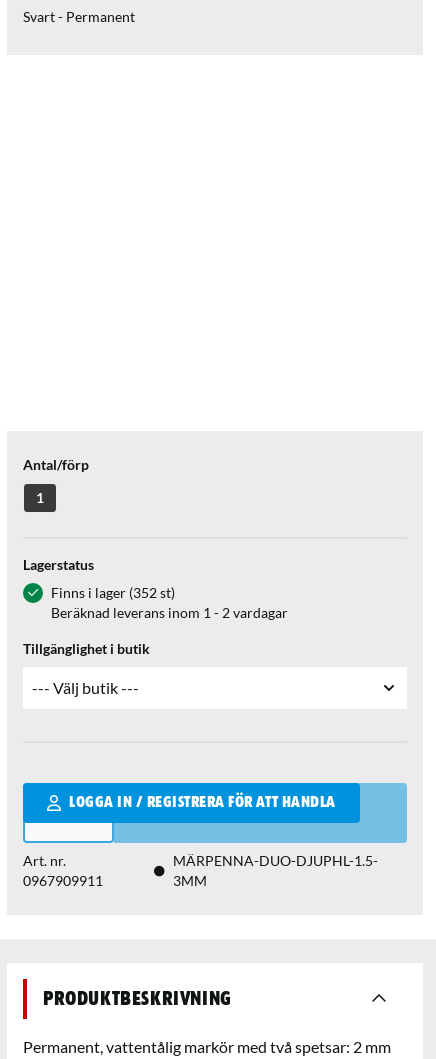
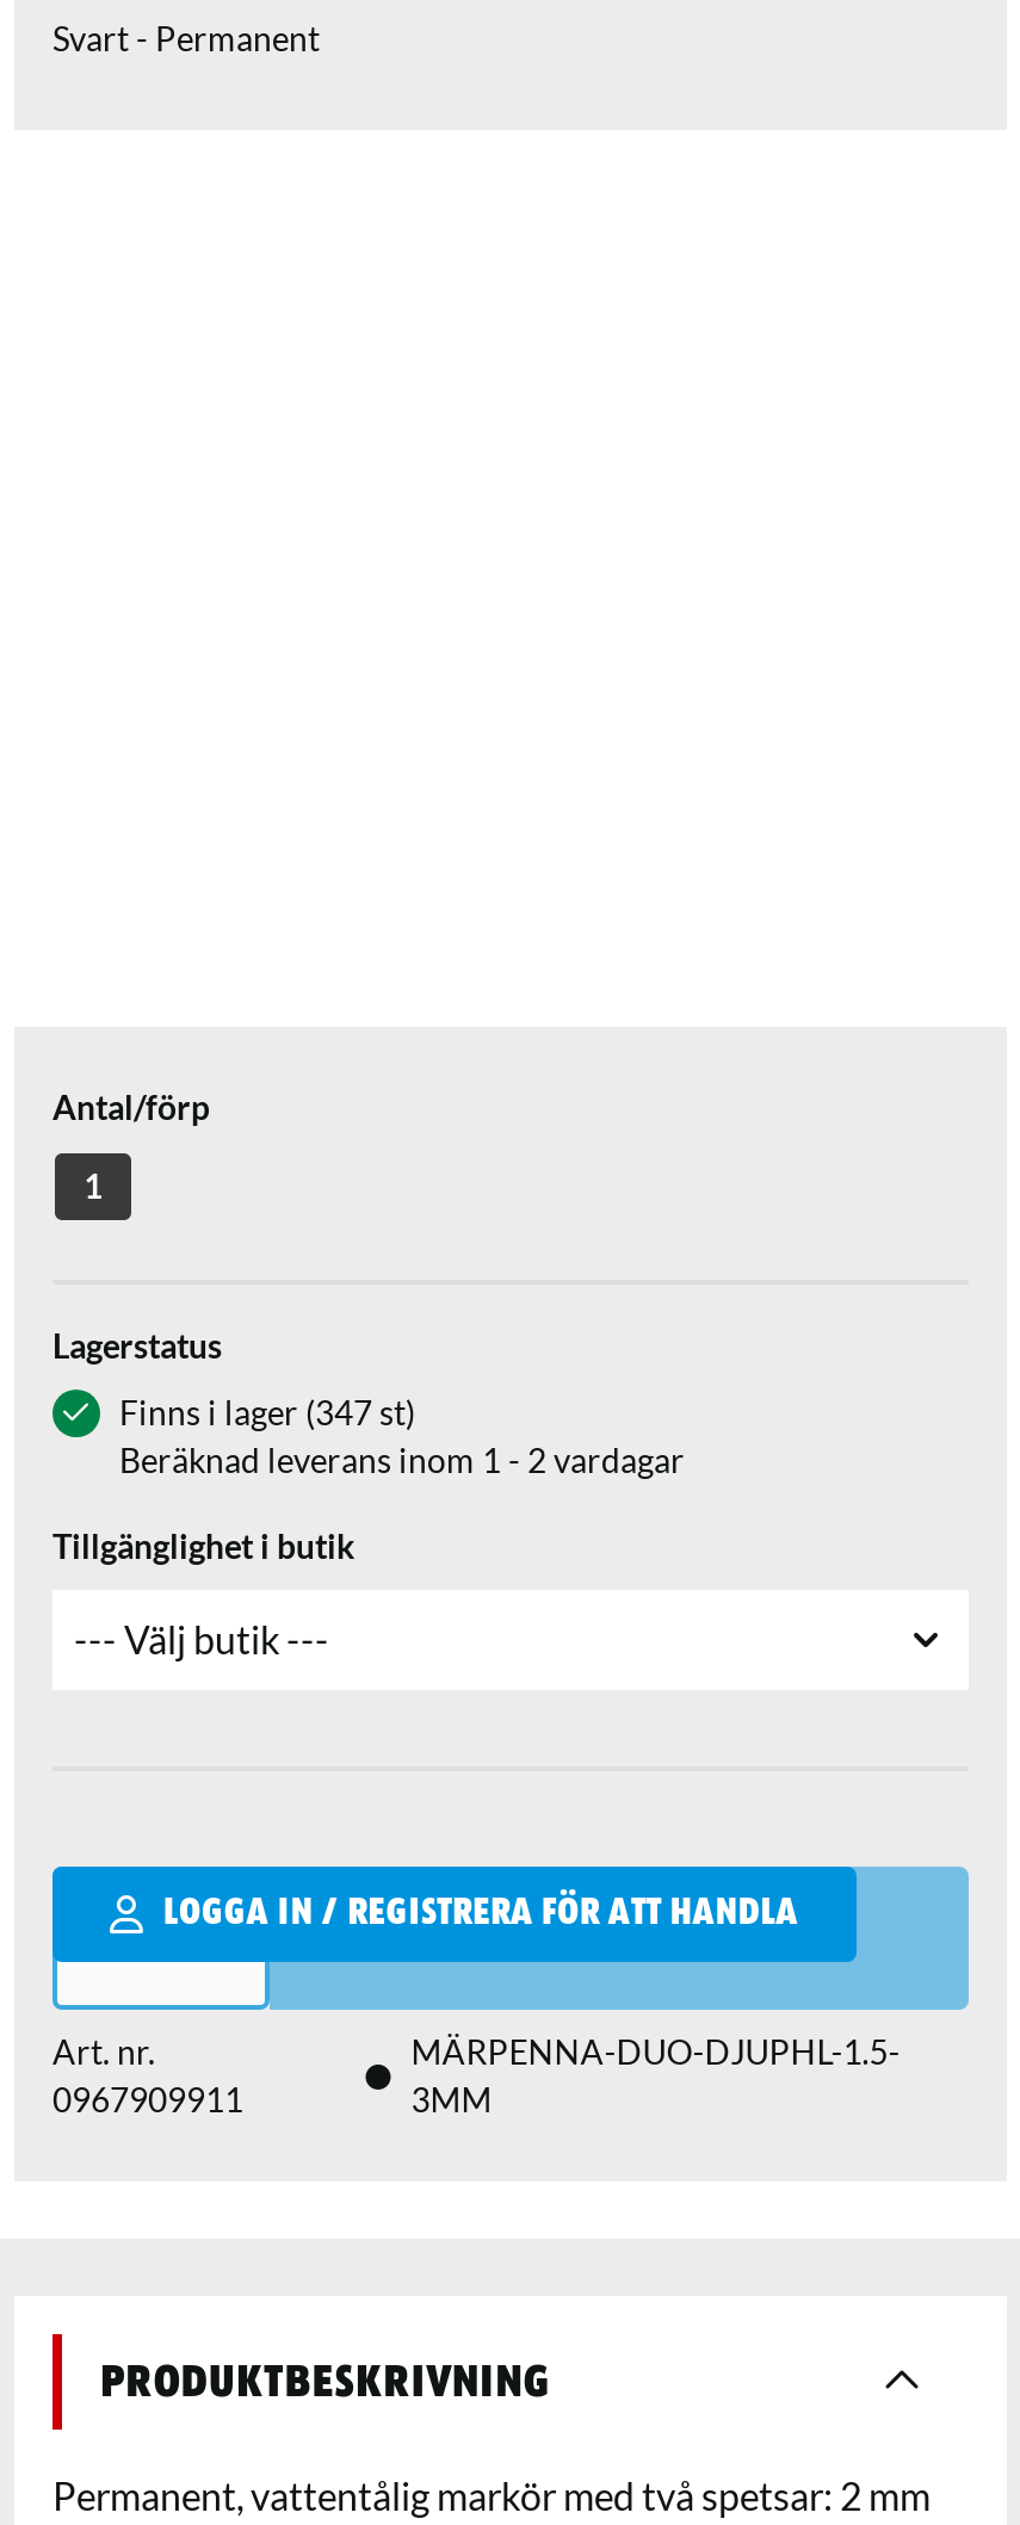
[51,584,175,601] Finns i lager (352 st) -> [119,1392,415,1432] Finns i lager (347 st)

